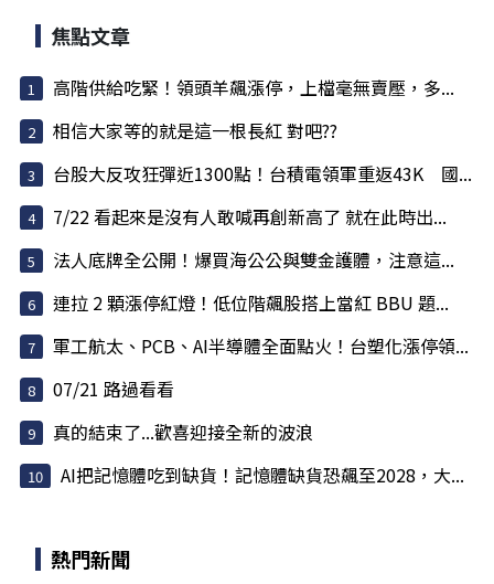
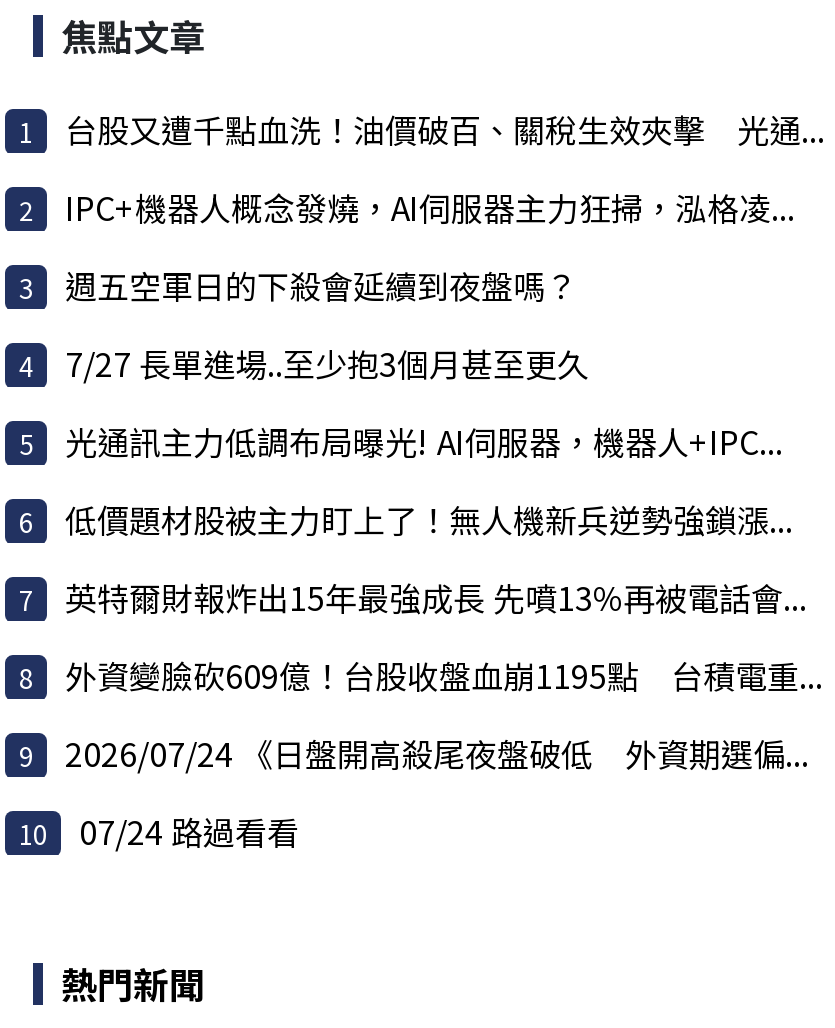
[53,74,454,101] 高階供給吃緊！領頭羊飆漲停，上檔毫無賣壓，多... -> [65,106,825,154] 台股又遭千點血洗！油價破百、關稅生效夾擊 光通...
[53,117,337,144] 相信大家等的就是這一根長紅 對吧?? -> [65,184,795,232] IPC+機器人概念發燒，AI伺服器主力狂掃，泓格凌...
[53,160,472,187] 台股大反攻狂彈近1300點！台積電領軍重返43K 國... -> [65,262,577,310] 週五空軍日的下殺會延續到夜盤嗎？
[53,203,447,230] 7/22 看起來是沒有人敢喊再創新高了 就在此時出... -> [65,340,589,388] 7/27 長單進場..至少抱3個月甚至更久
[53,247,454,273] 法人底牌全公開！爆買海公公與雙金護體，注意這... -> [65,418,783,466] 光通訊主力低調布局曝光! AI伺服器，機器人+IPC...
[53,290,449,316] 連拉 2 顆漲停紅燈！低位階飆股搭上當紅 BBU 題... -> [65,496,793,544] 低價題材股被主力盯上了！無人機新兵逆勢強鎖漲...
[53,333,469,359] 軍工航太、PCB、AI半導體全面點火！台塑化漲停領... -> [65,574,807,622] 英特爾財報炸出15年最強成長 先噴13%再被電話會...
[53,376,174,402] 07/21 路過看看 -> [65,652,823,700] 外資變臉砍609億！台股收盤血崩1195點 台積電重...
[53,419,313,445] 真的結束了...歡喜迎接全新的波浪 -> [65,730,809,778] 2026/07/24 《日盤開高殺尾夜盤破低 外資期選偏...
[61,462,464,488] AI把記憶體吃到缺貨！記憶體缺貨恐飆至2028，大... -> [79,808,299,856] 07/24 路過看看

